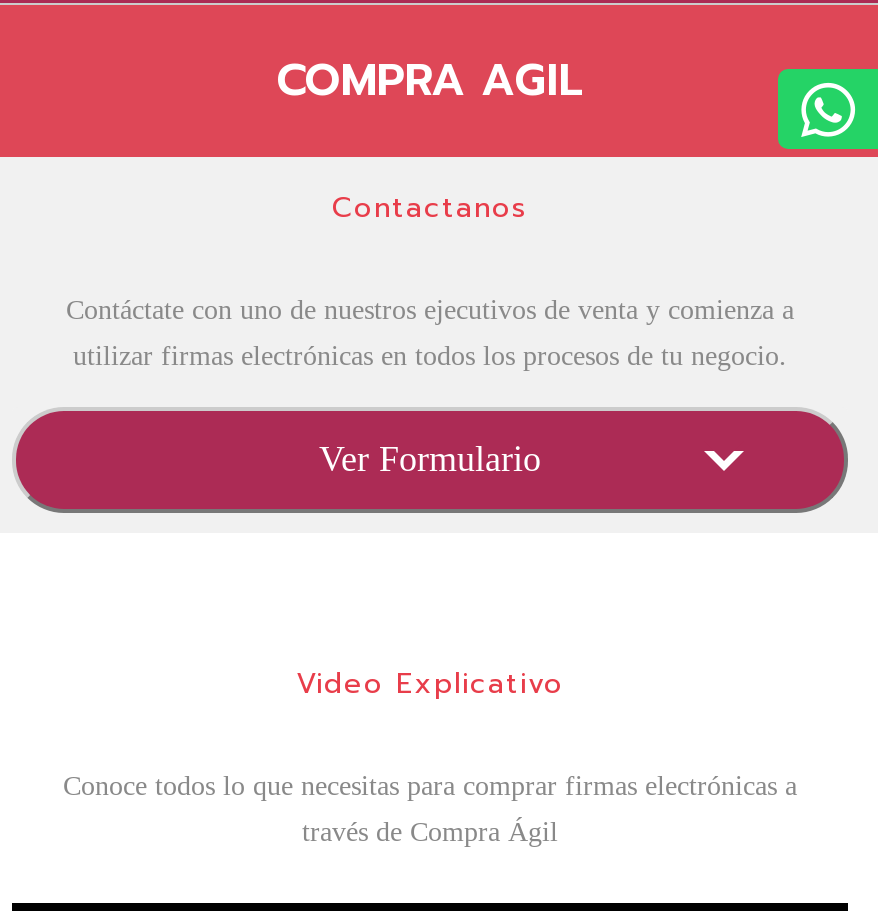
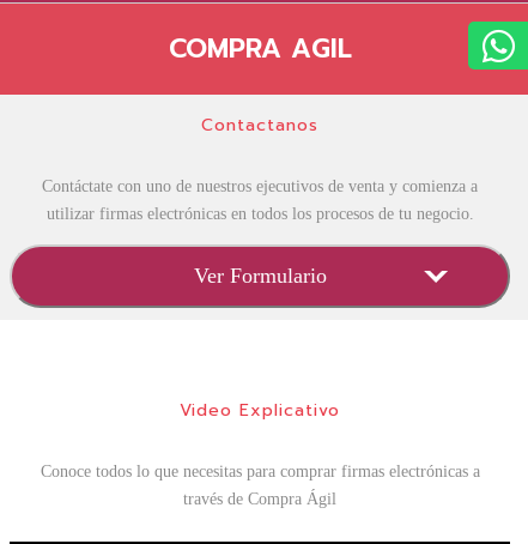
[776,35,872,151] [image] -> [467,20,524,90] [image]

